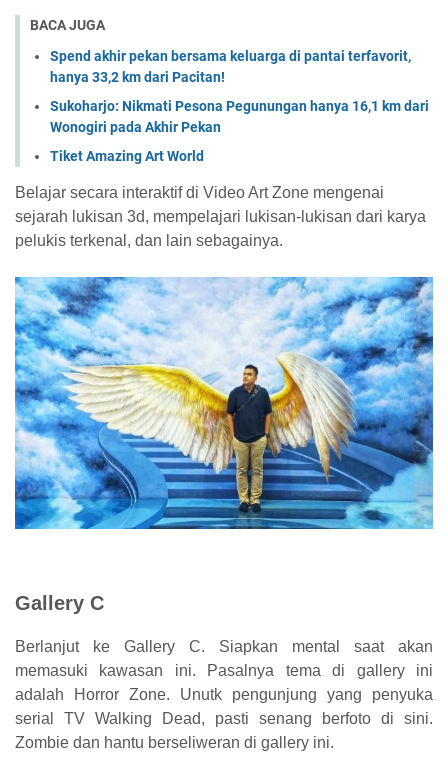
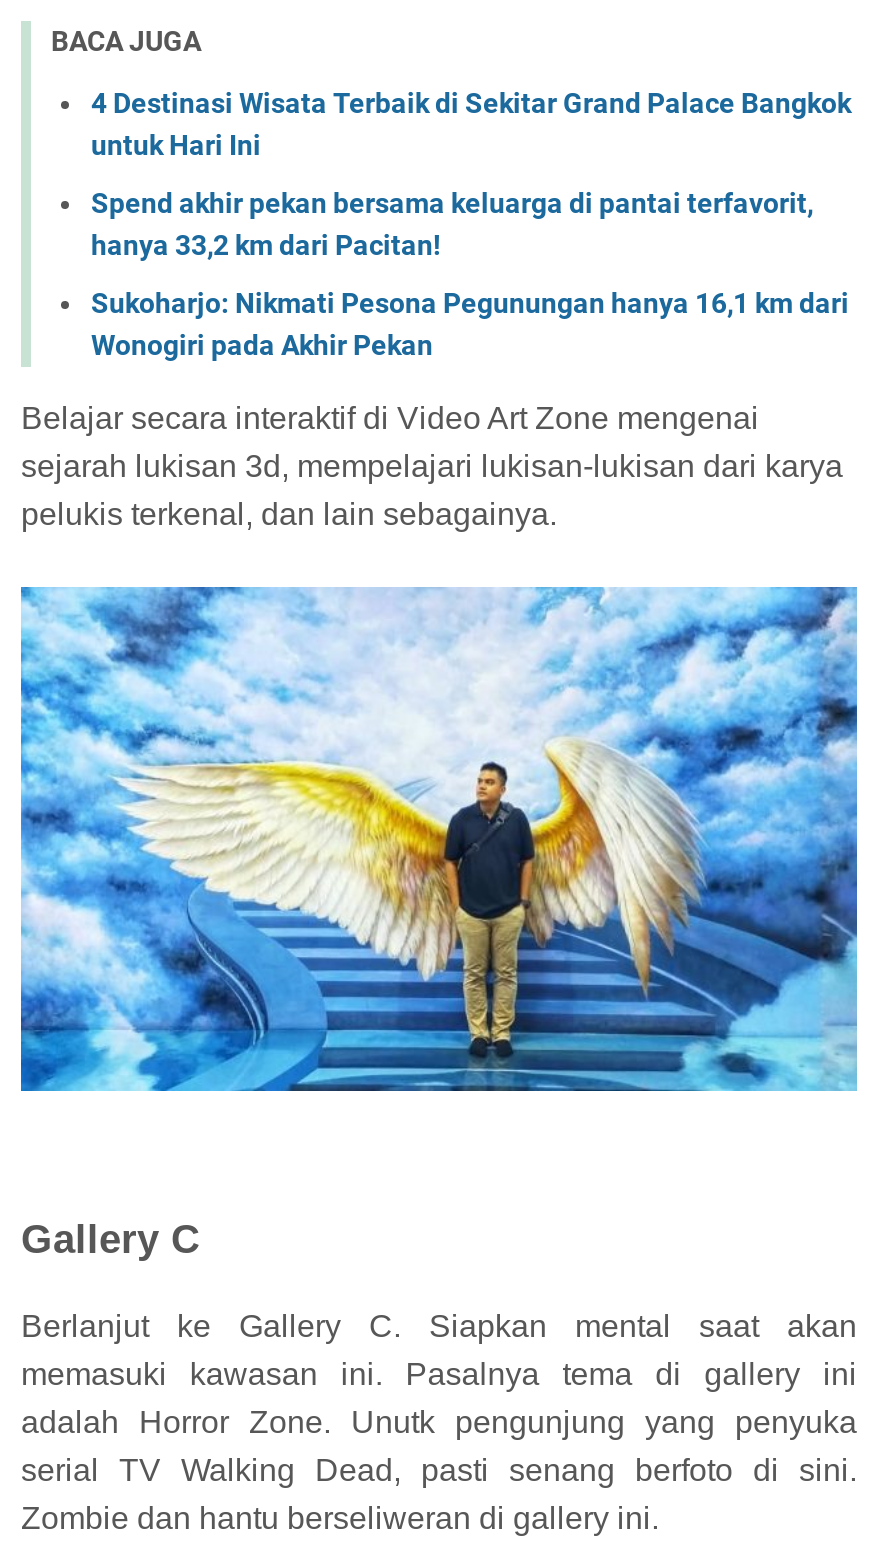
none -> [91,87,851,161] 4 Destinasi Wisata Terbaik di Sekitar Grand Palace Bangkok | untuk Hari Ini
moved [50,48,429,135] -> [91,187,849,361]: Spend akhir pekan bersama keluarga di pantai terfavorit, | hanya 33,2 km dari Pacitan! | Sukoharjo: Nikmati Pesona Pegunungan hanya 16,1 km dari | Wonogiri pada Akhir Pekan
[50,148,204,164] Tiket Amazing Art World -> none

